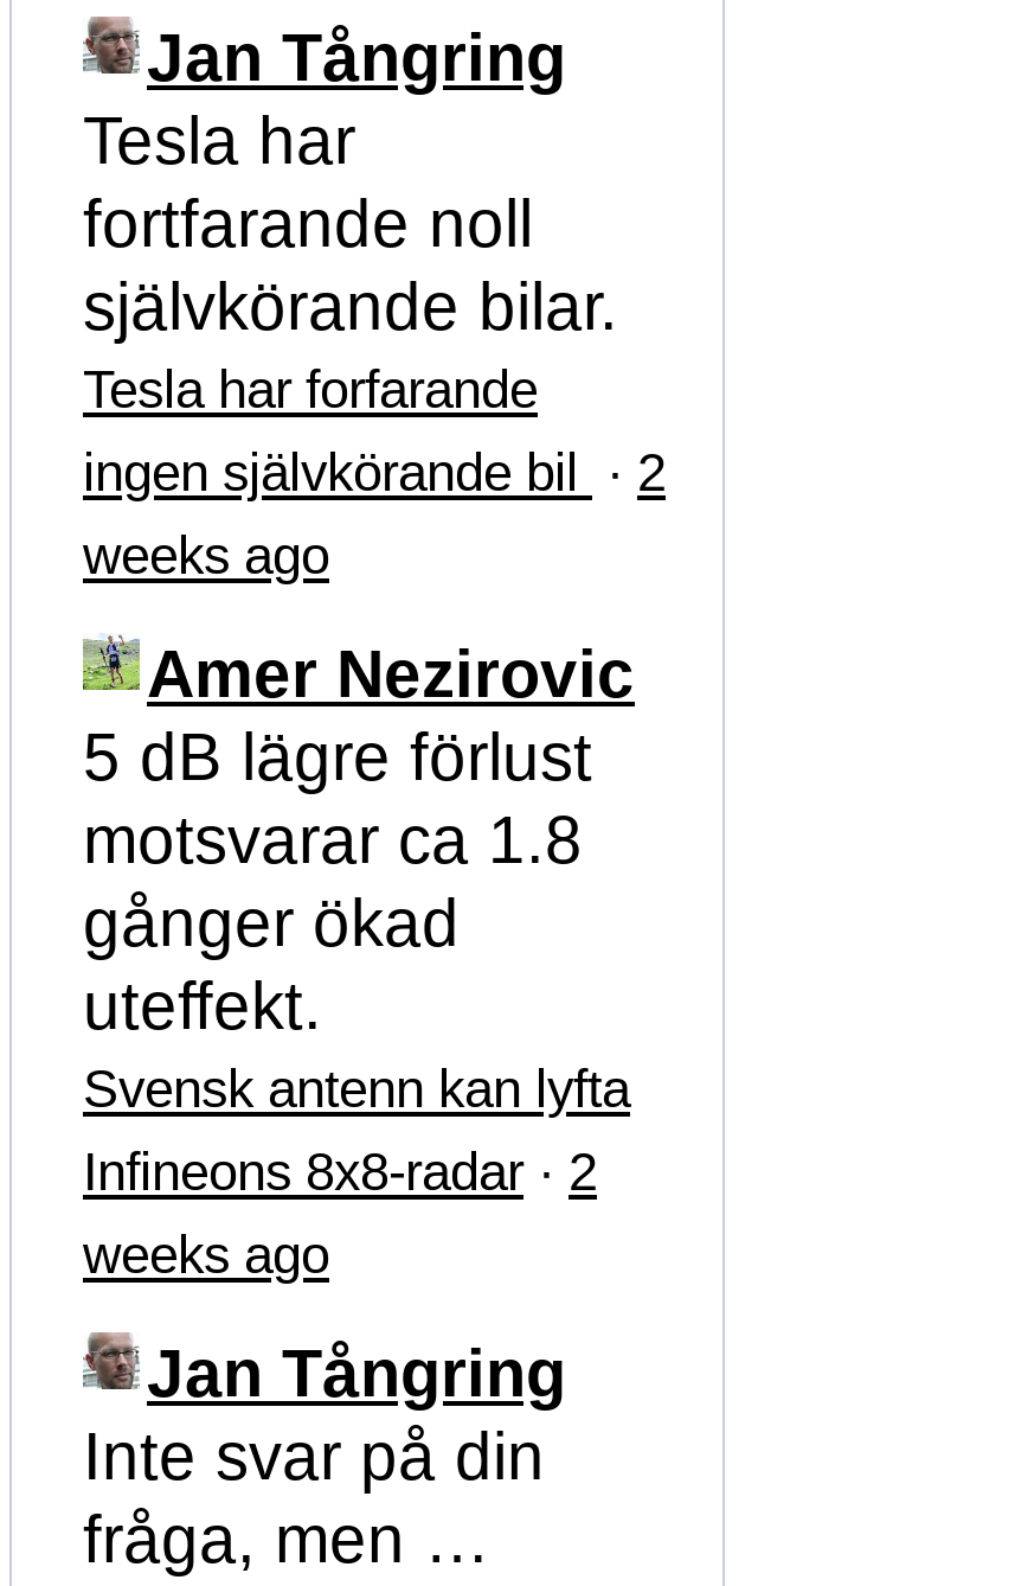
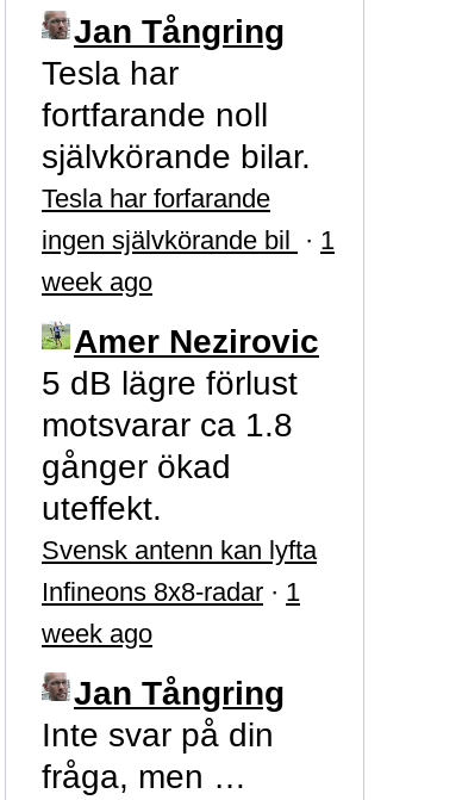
[83,443,666,502] ingen självkörande bil · 2 -> [42,225,335,255] ingen självkörande bil · 1
[83,526,329,585] weeks ago -> [42,267,152,297] week ago
[83,1142,597,1201] Infineons 8x8-radar · 2 -> [42,577,300,606] Infineons 8x8-radar · 1
[83,1225,329,1284] weeks ago -> [42,618,152,648] week ago

